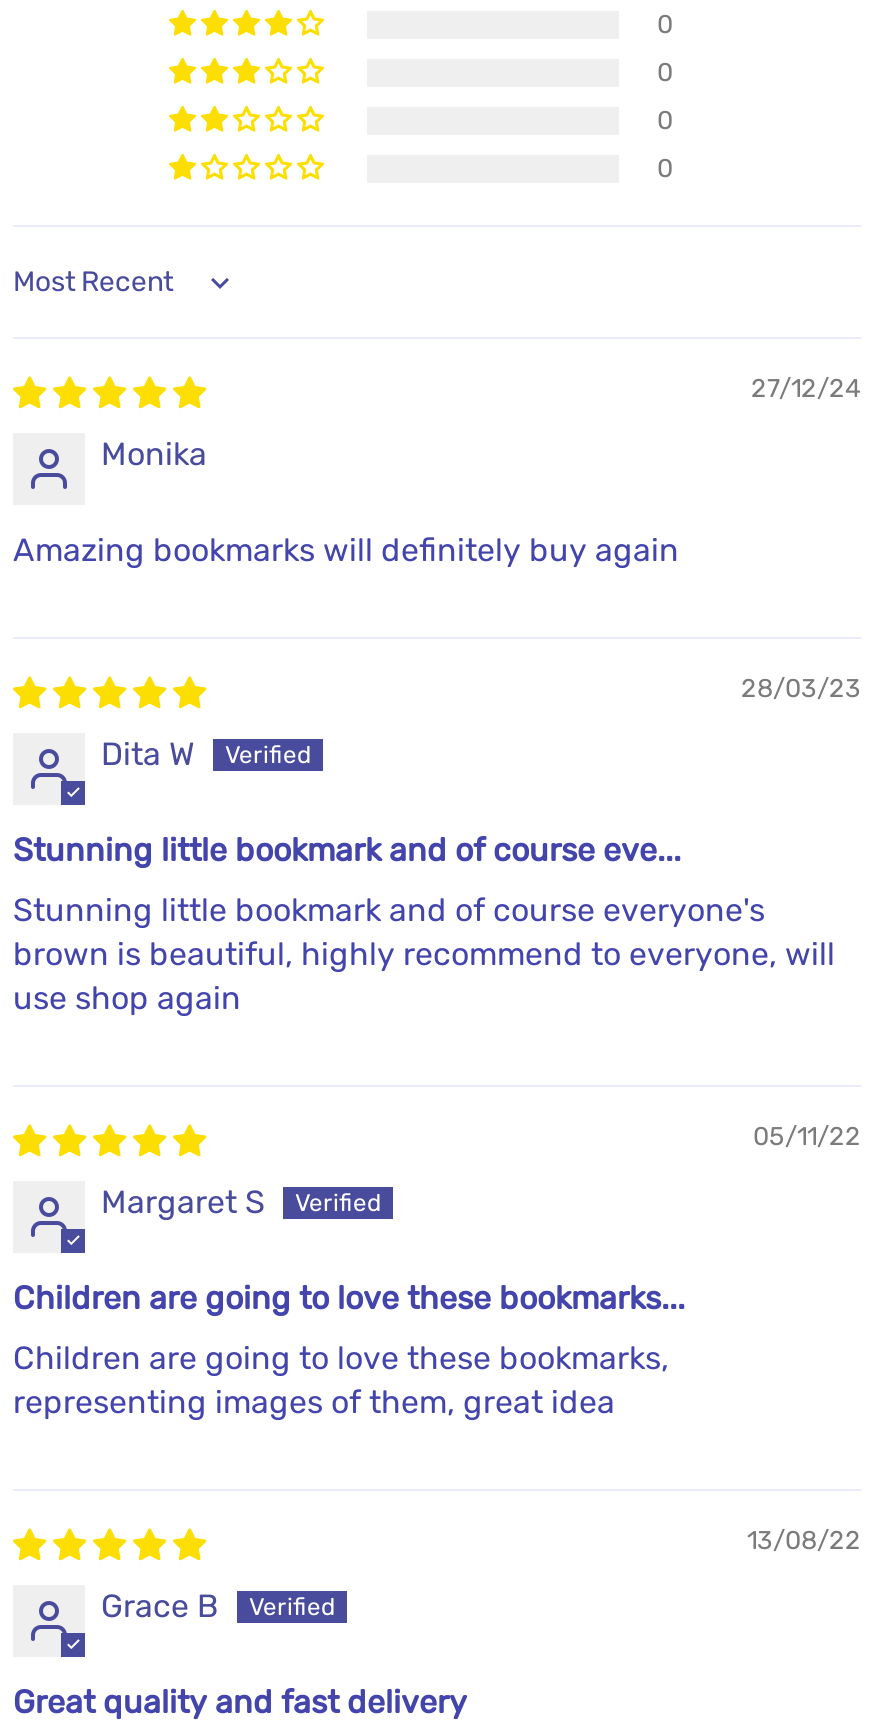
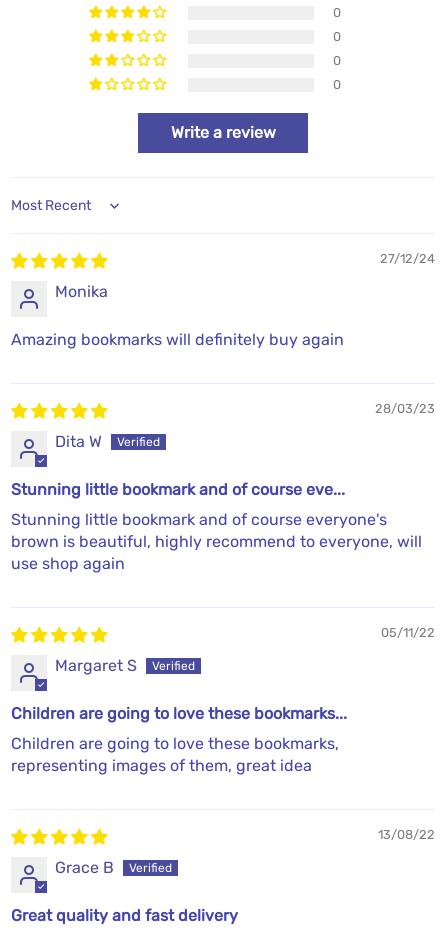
none -> [170,123,275,142] Write a review

